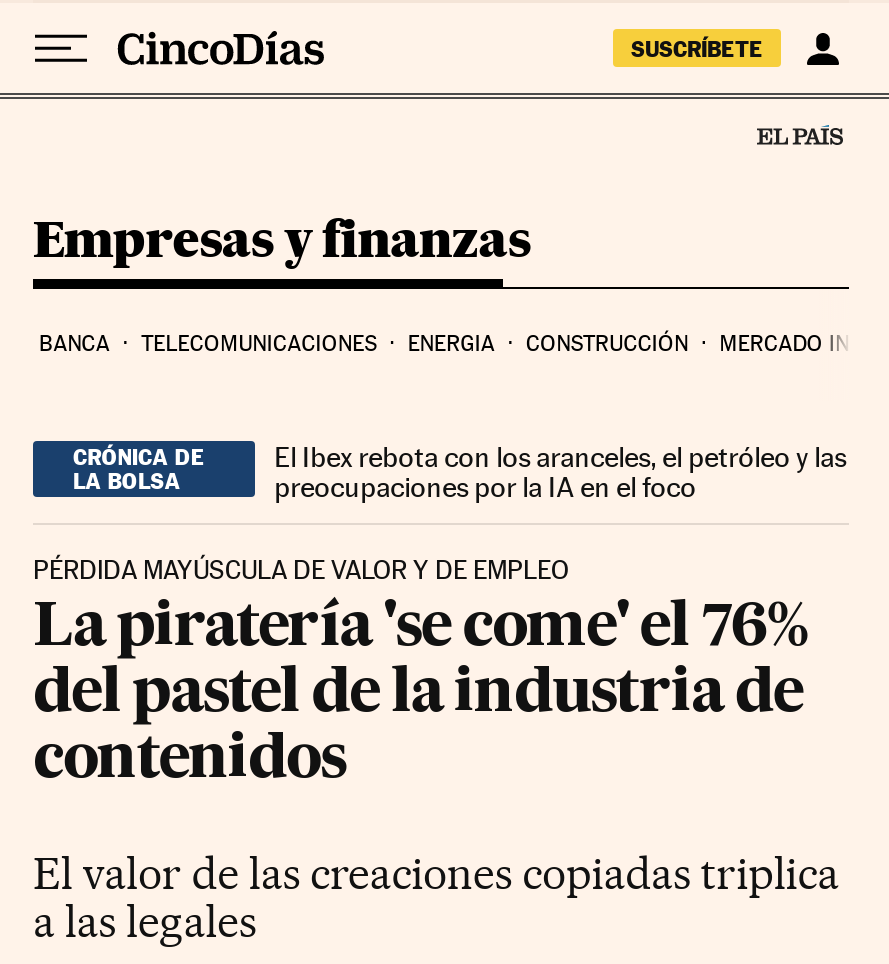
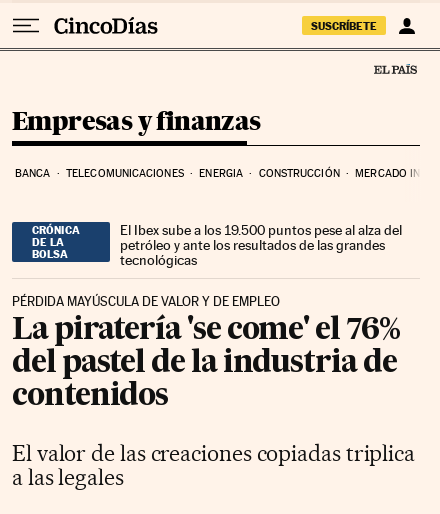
[274,440,846,502] El Ibex rebota con los aranceles, el petróleo y las | preocupaciones por la IA en el foco -> [120,222,402,268] El Ibex sube a los 19.500 puntos pese al alza del | petróleo y ante los resultados de las grandes | tecnológicas

